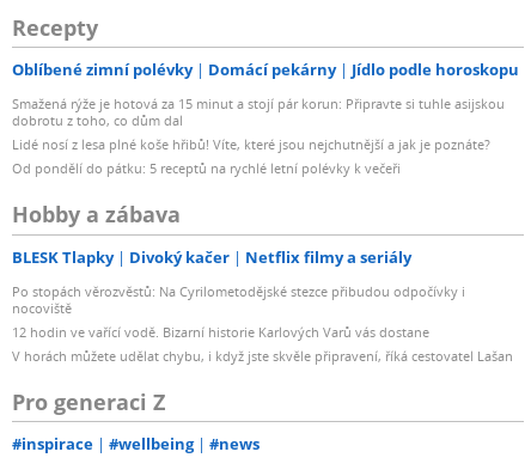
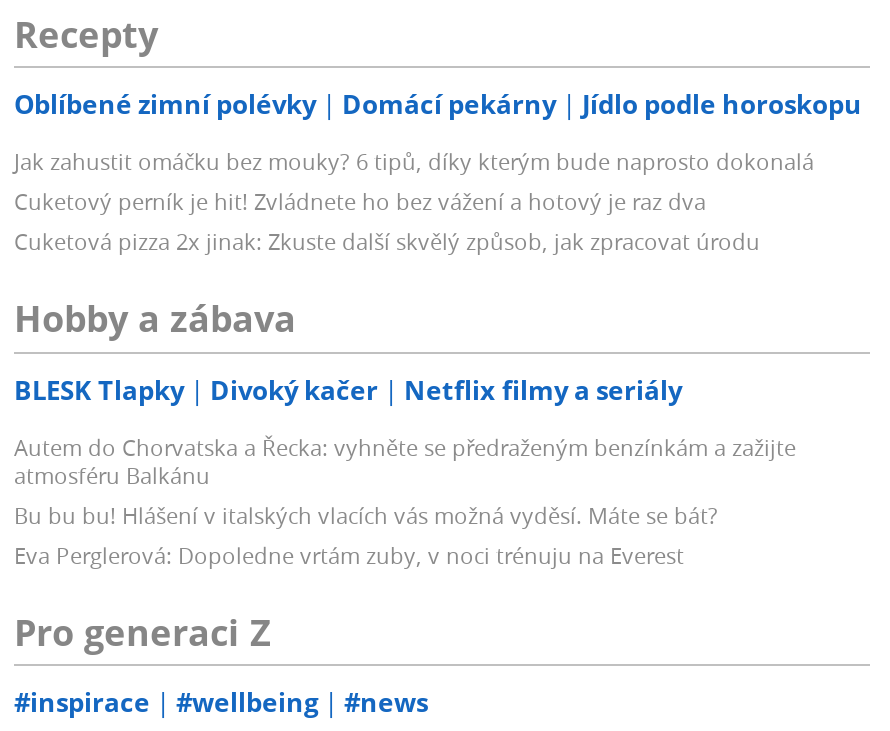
[12,95,505,177] Smažená rýže je hotová za 15 minut a stojí pár korun: Připravte si tuhle asijskou | dobrotu z toho, co dům dal | Lidé nosí z lesa plné koše hřibů! Víte, které jsou nejchutnější a jak je poznáte? | Od pondělí do pátku: 5 receptů na rychlé letní polévky k večeři -> [14,146,814,256] Jak zahustit omáčku bez mouky? 6 tipů, díky kterým bude naprosto dokonalá | Cuketový perník je hit! Zvládnete ho bez vážení a hotový je raz dva | Cuketová pizza 2x jinak: Zkuste další skvělý způsob, jak zpracovat úrodu
[12,282,513,364] Po stopách věrozvěstů: Na Cyrilometodějské stezce přibudou odpočívky i | nocoviště | 12 hodin ve vařící vodě. Bizarní historie Karlových Varů vás dostane | V horách můžete udělat chybu, i když jste skvěle připravení, říká cestovatel Lašan -> [14,431,796,569] Autem do Chorvatska a Řecka: vyhněte se předraženým benzínkám a zažijte | atmosféru Balkánu | Bu bu bu! Hlášení v italských vlacích vás možná vyděsí. Máte se bát? | Eva Perglerová: Dopoledne vrtám zuby, v noci trénuju na Everest

